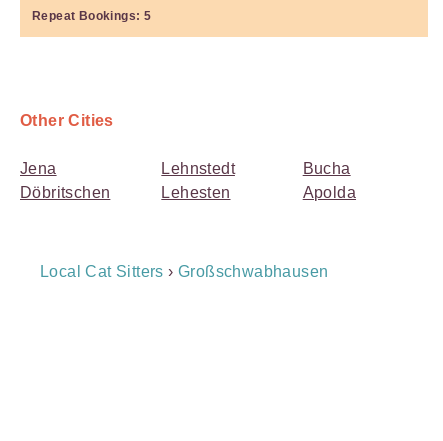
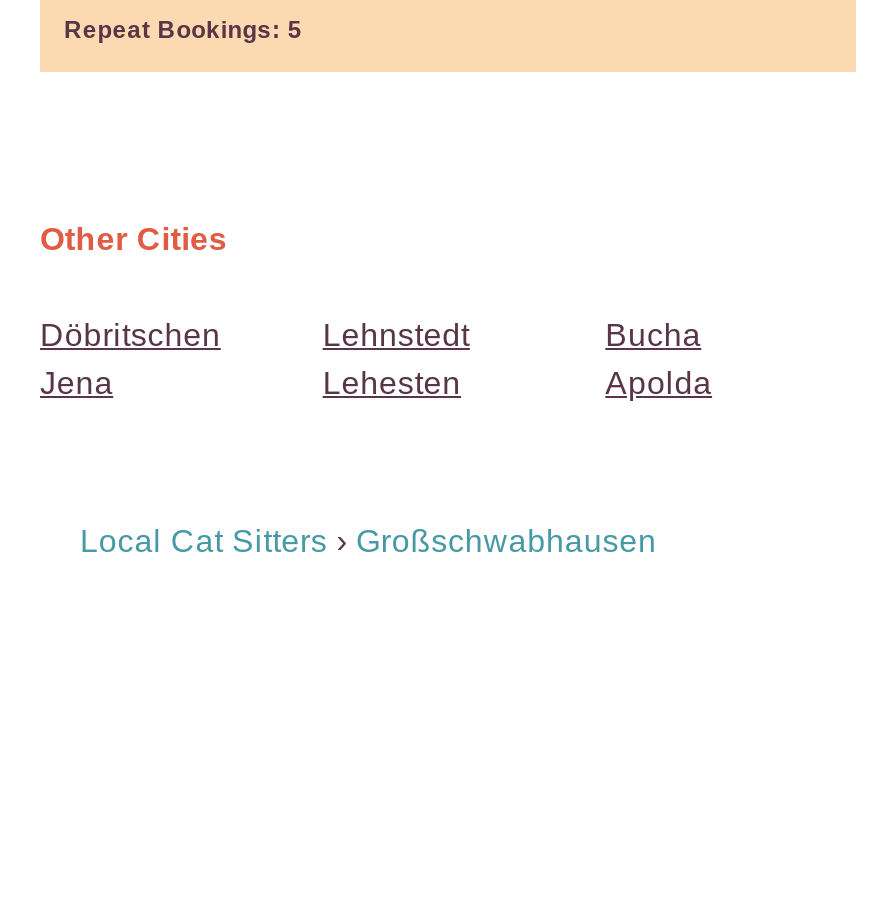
moved [20,160,57,177] -> [40,366,113,400]: Jena
moved [20,184,110,201] -> [40,318,221,352]: Döbritschen

